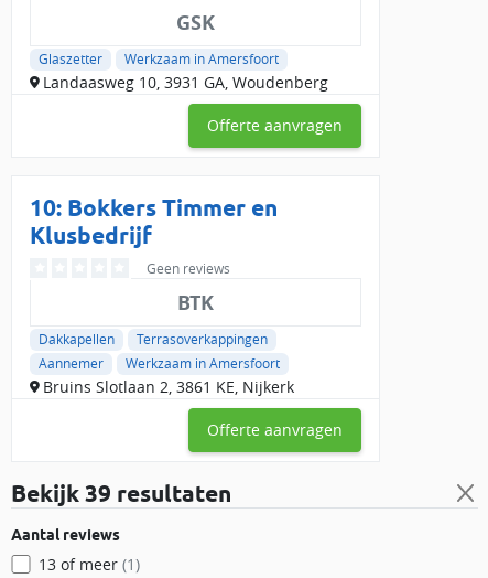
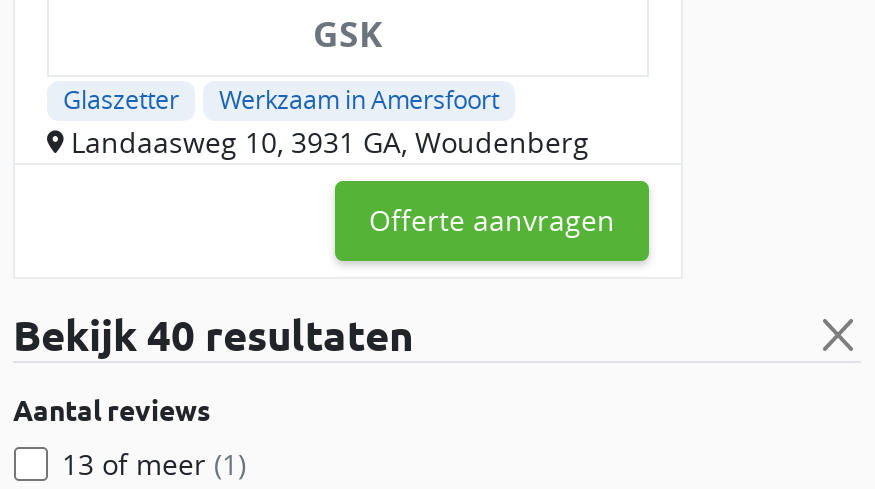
[11,194,343,507] 10: Bokkers Timmer en | Klusbedrijf | Geen reviews | BTK | Dakkapellen | Terrasoverkappingen | Aannemer | Werkzaam in Amersfoort | Bruins Slotlaan 2, 3861 KE, Nijkerk | Offerte aanvragen | Bekijk 39 resultaten -> [13,311,413,361] Bekijk 40 resultaten

